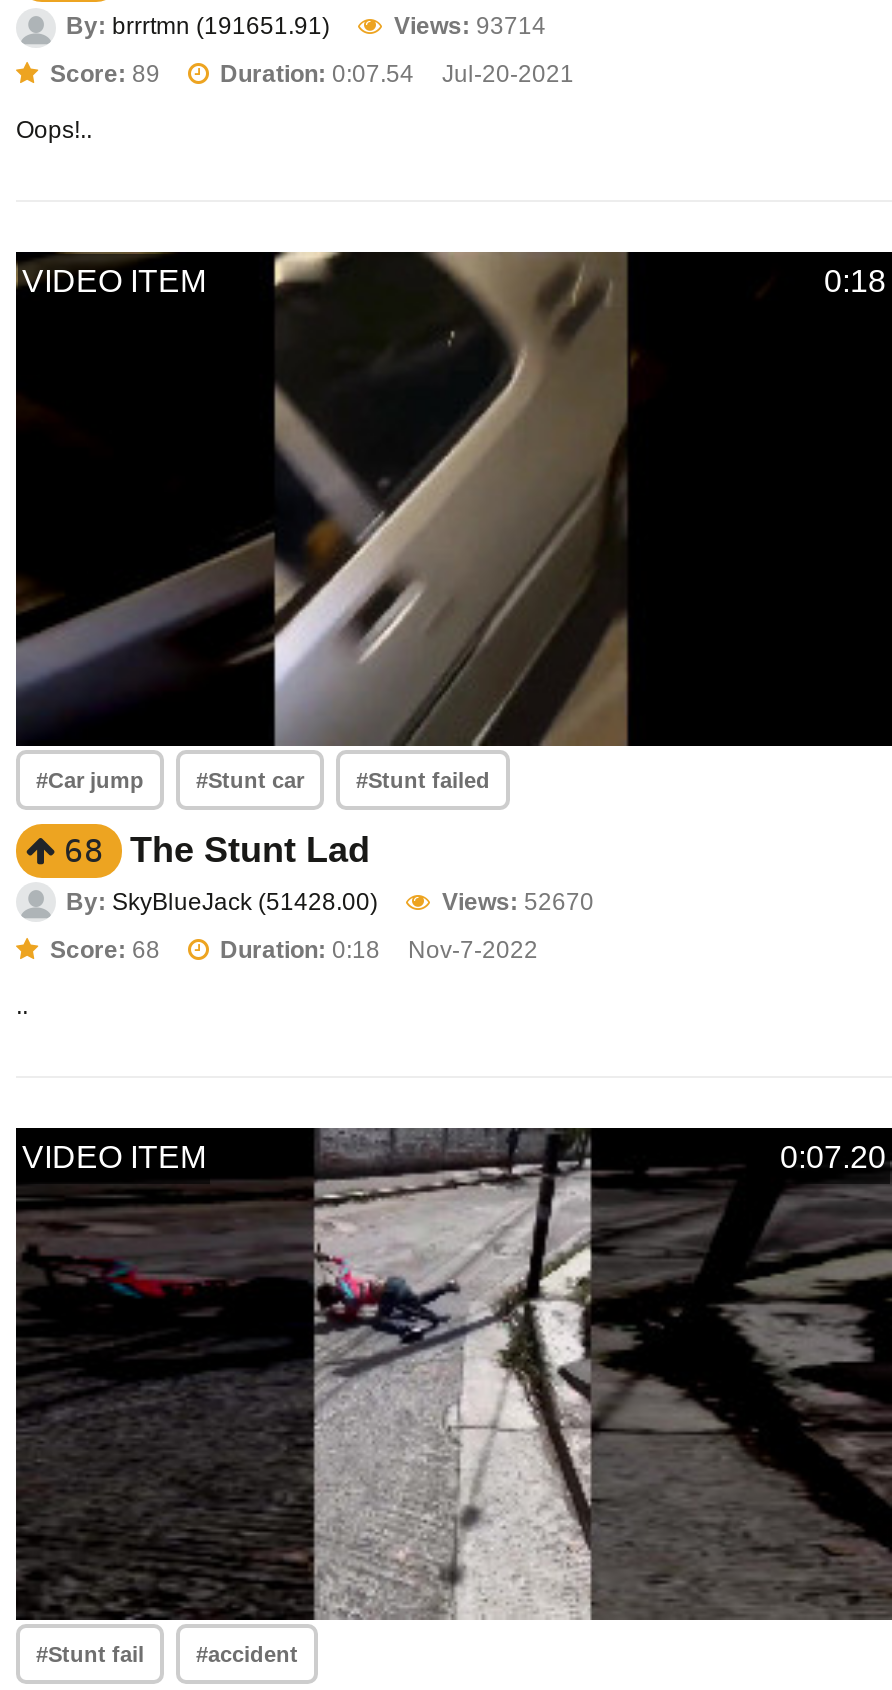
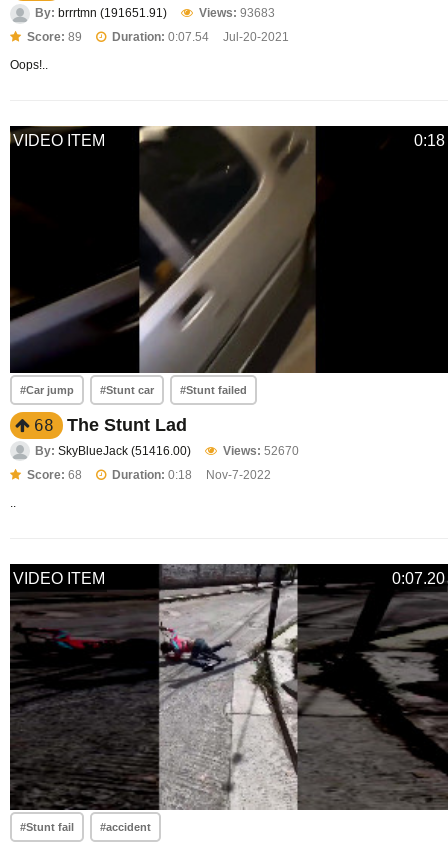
[394,12,546,40] Views: 93714 -> [199,6,275,20] Views: 93683
[66,887,378,915] By: SkyBlueJack (51428.00) -> [35,443,191,457] By: SkyBlueJack (51416.00)

